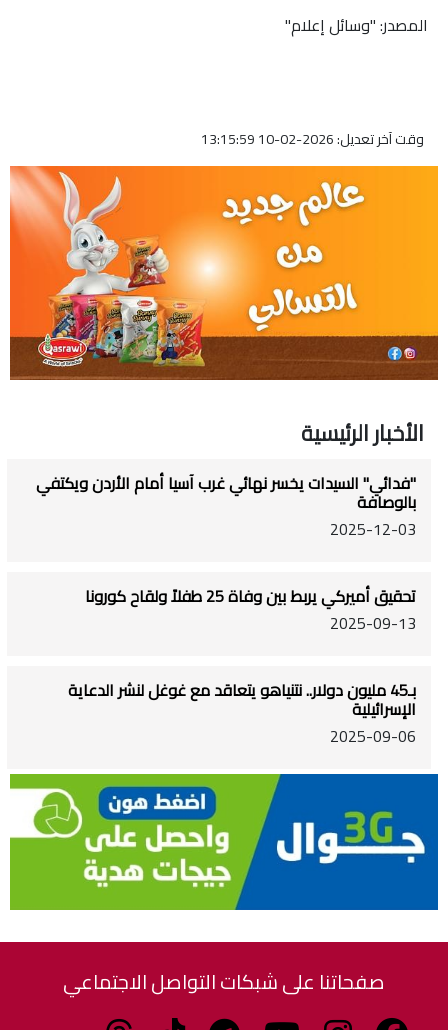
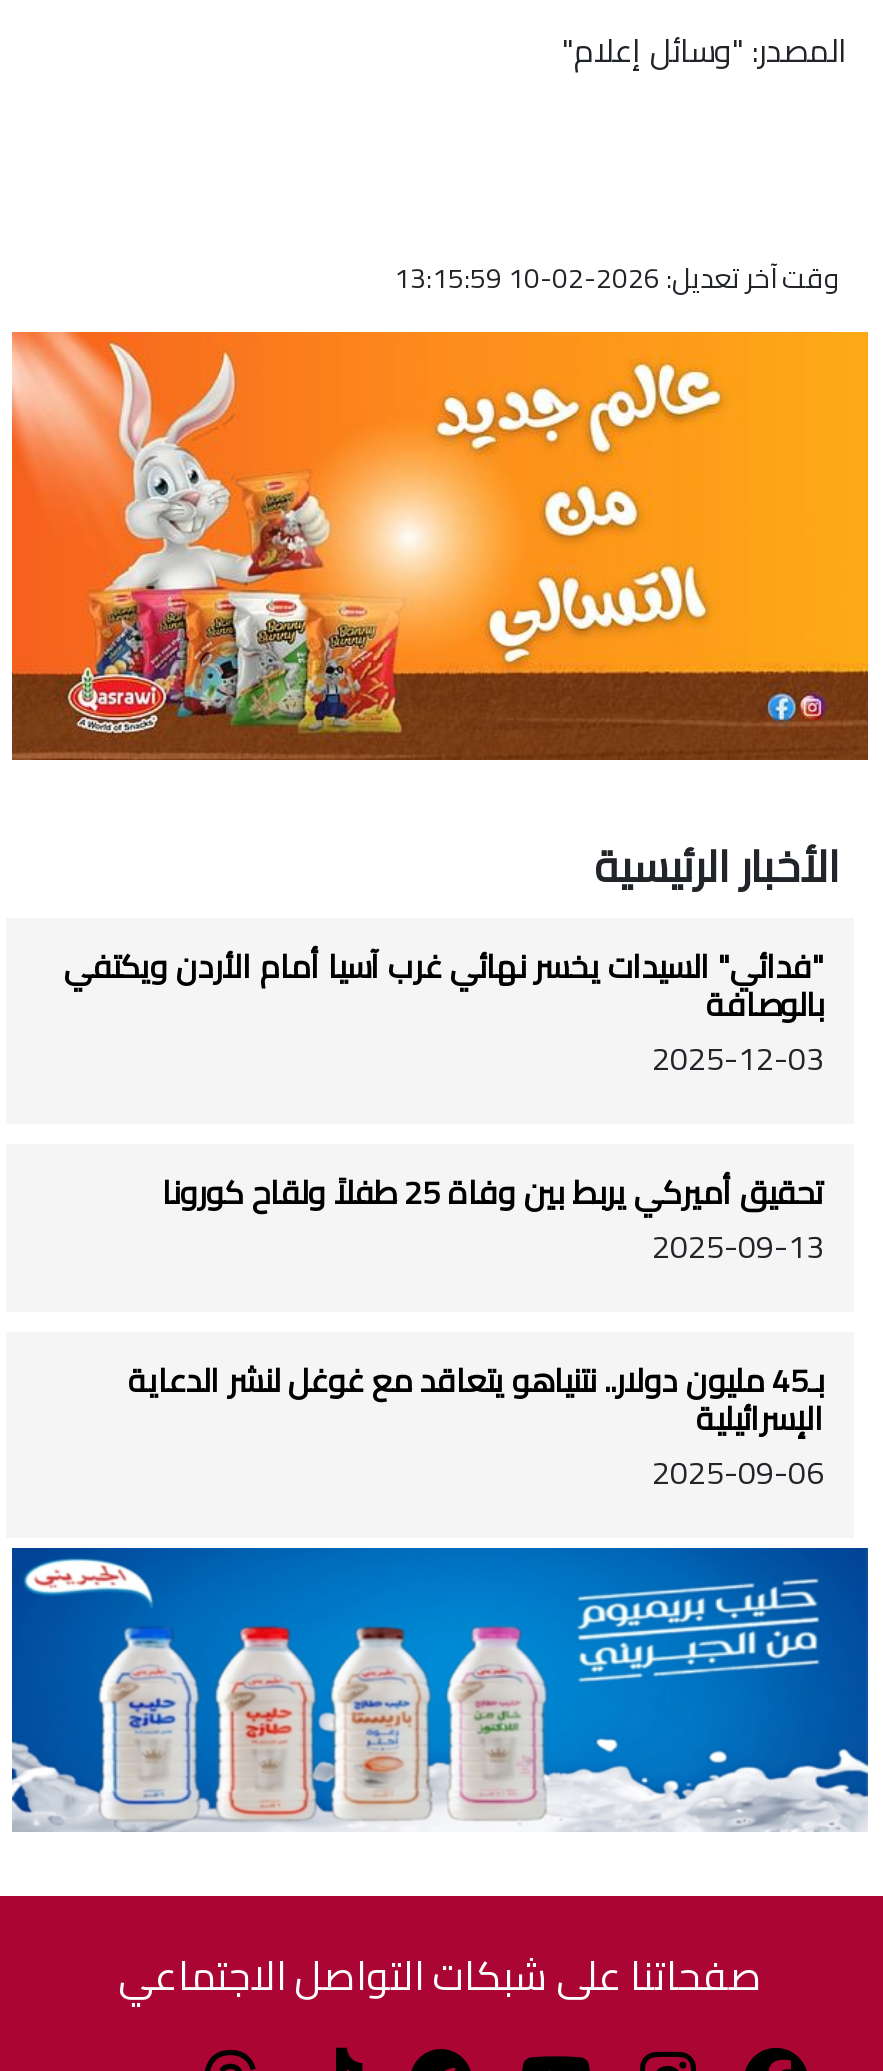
[9,773,439,911] [image] -> [10,1546,868,1834] [image]

